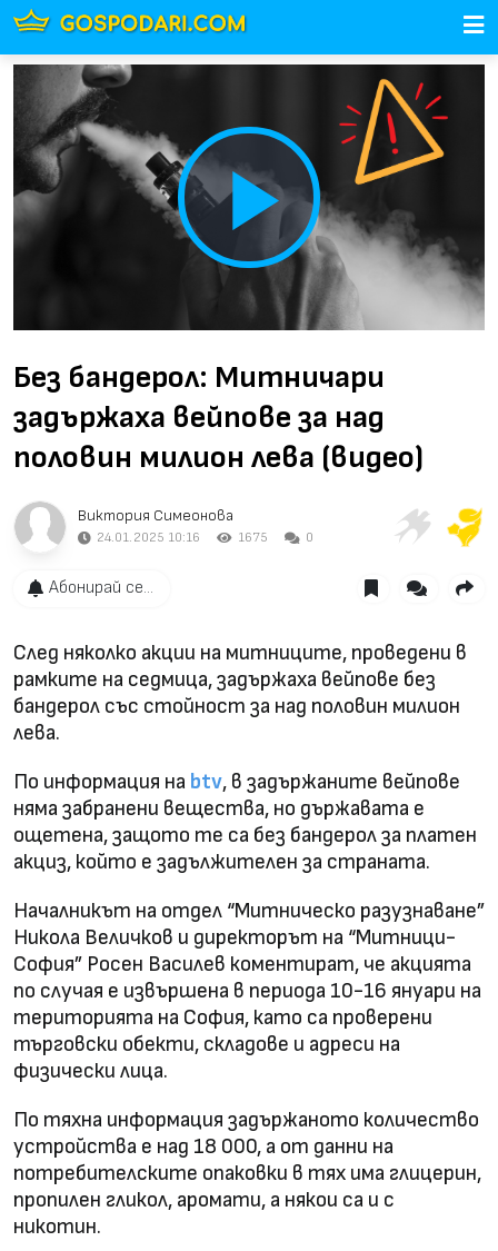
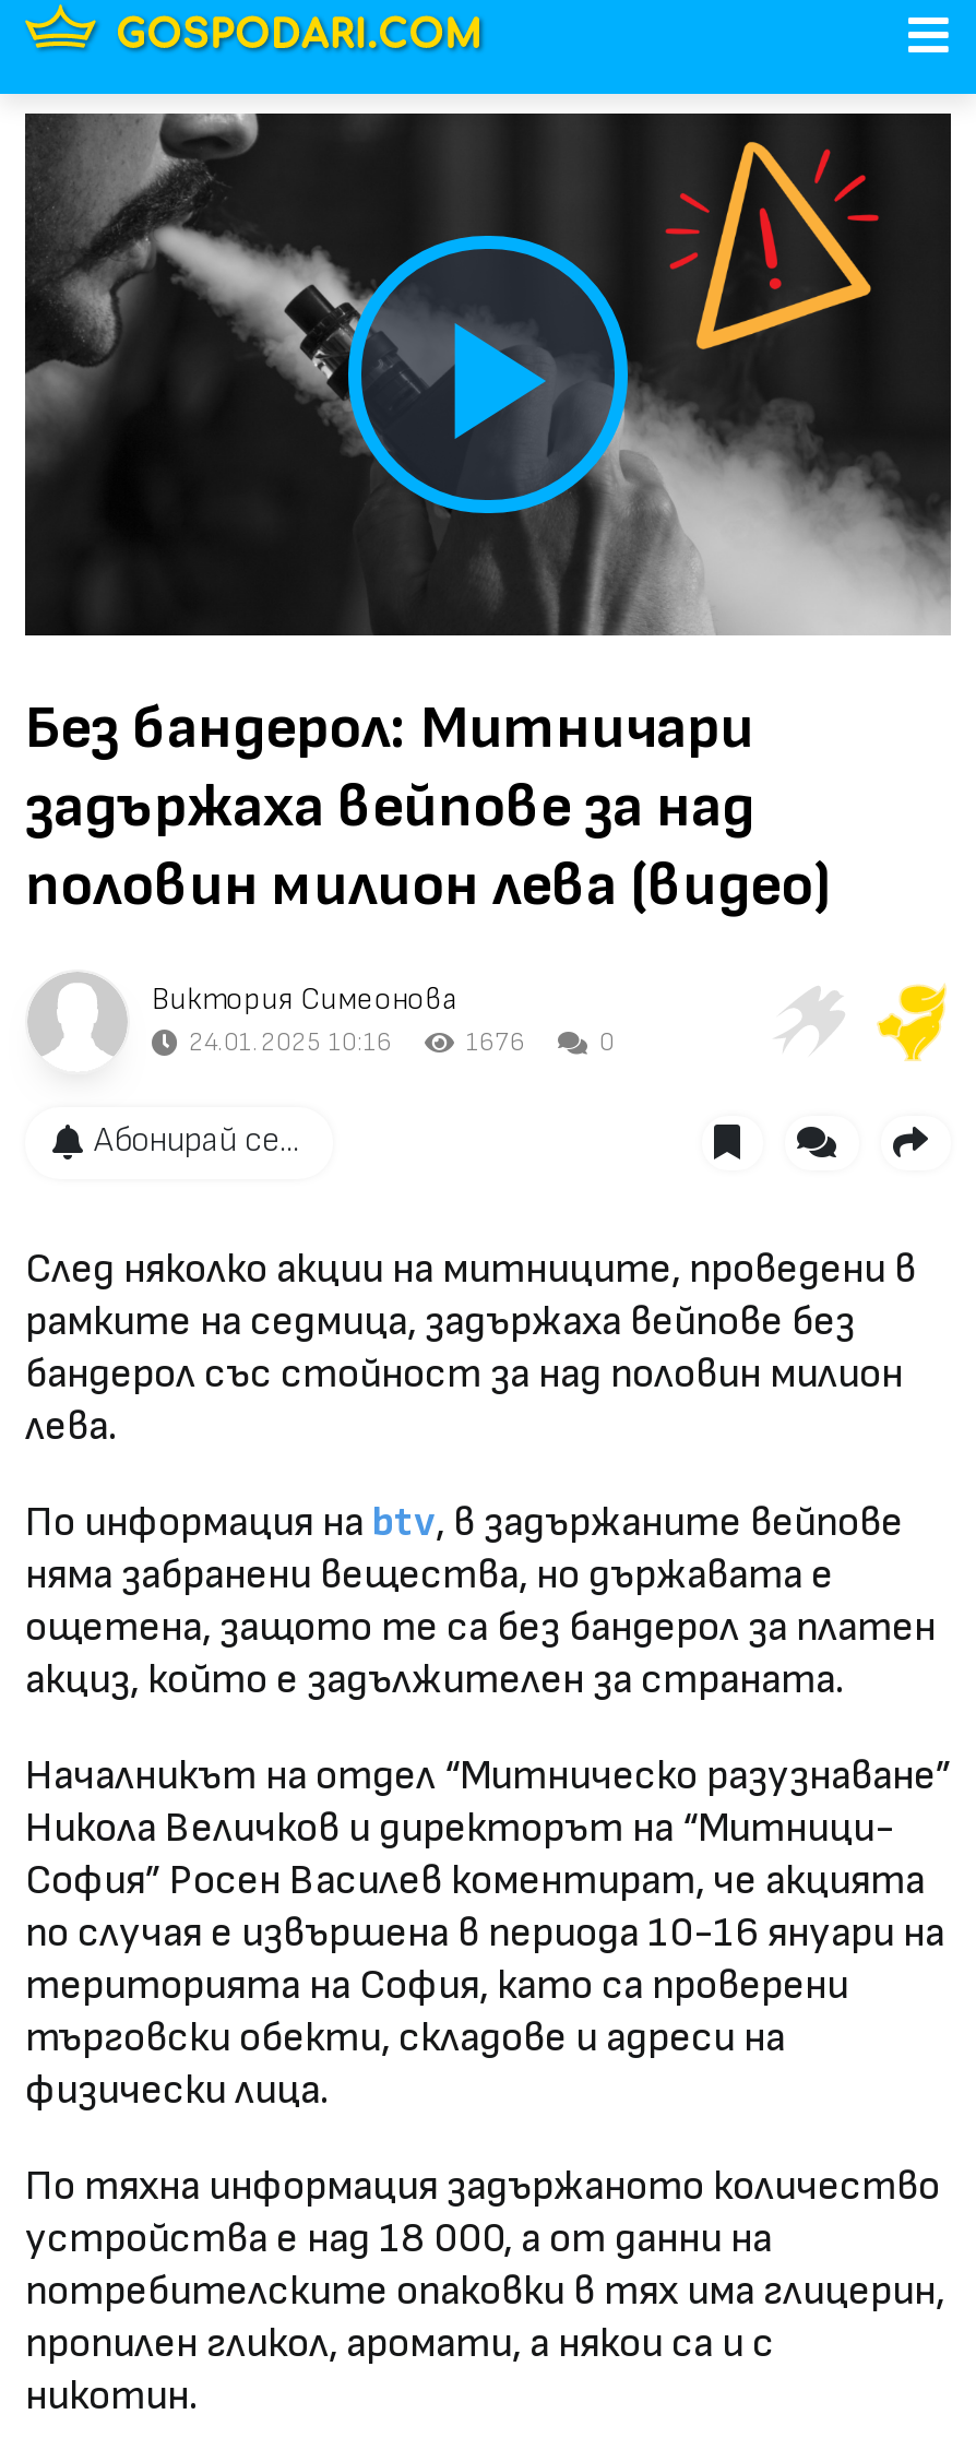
[238,529,268,545] 1675 -> [466,1025,525,1058] 1676

